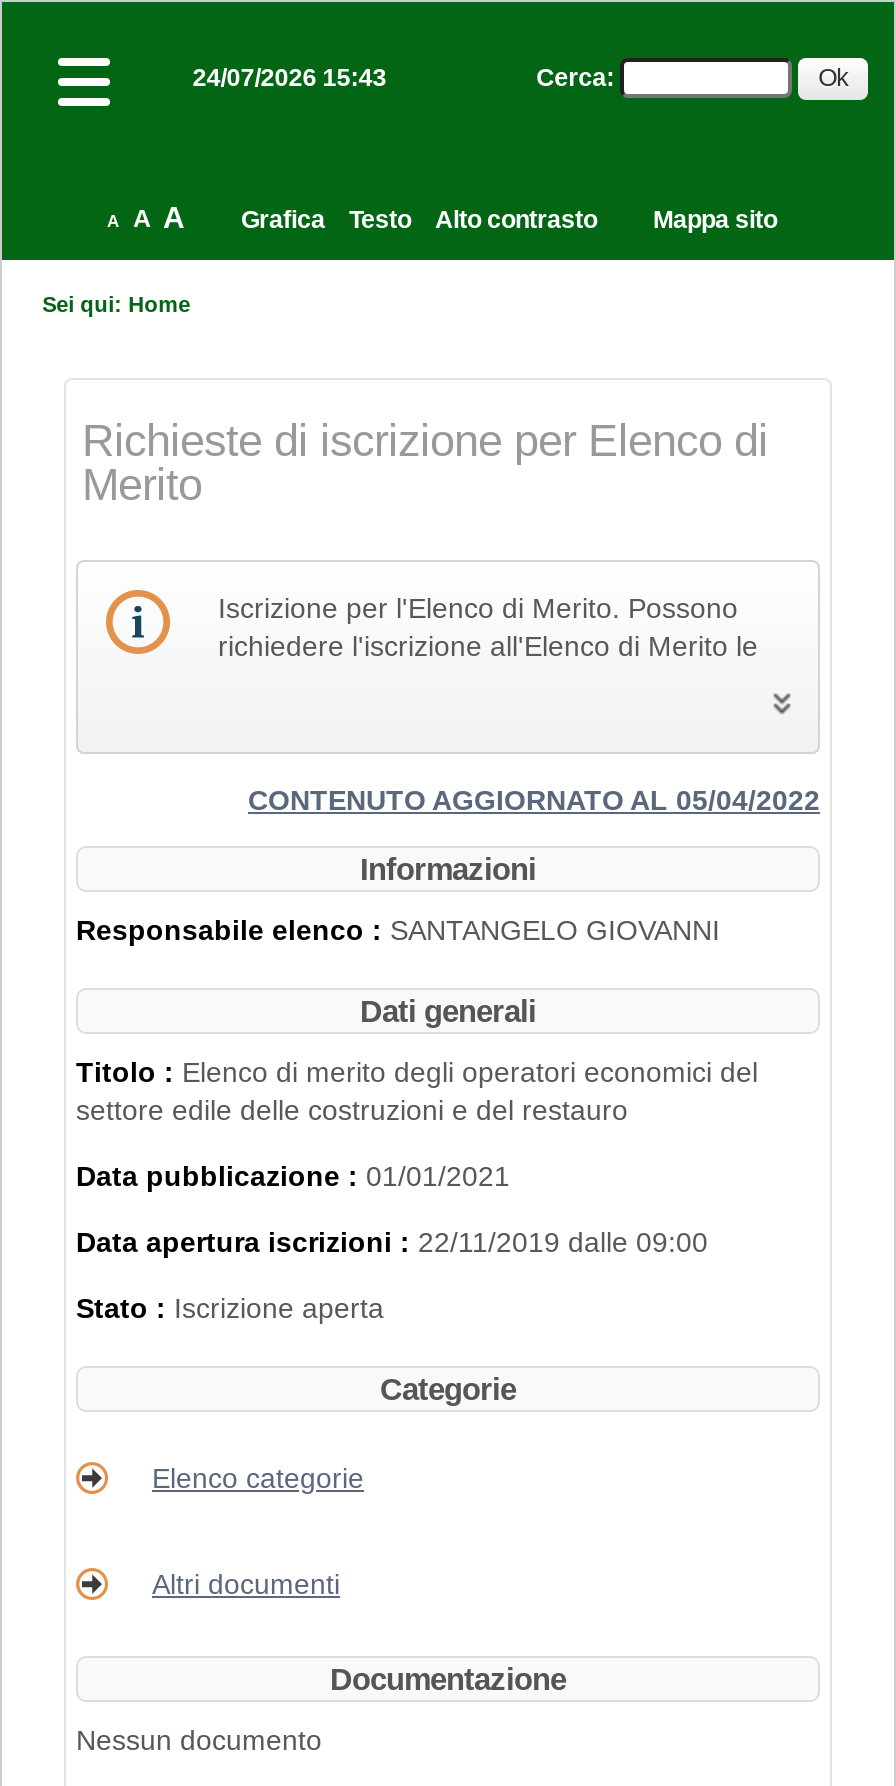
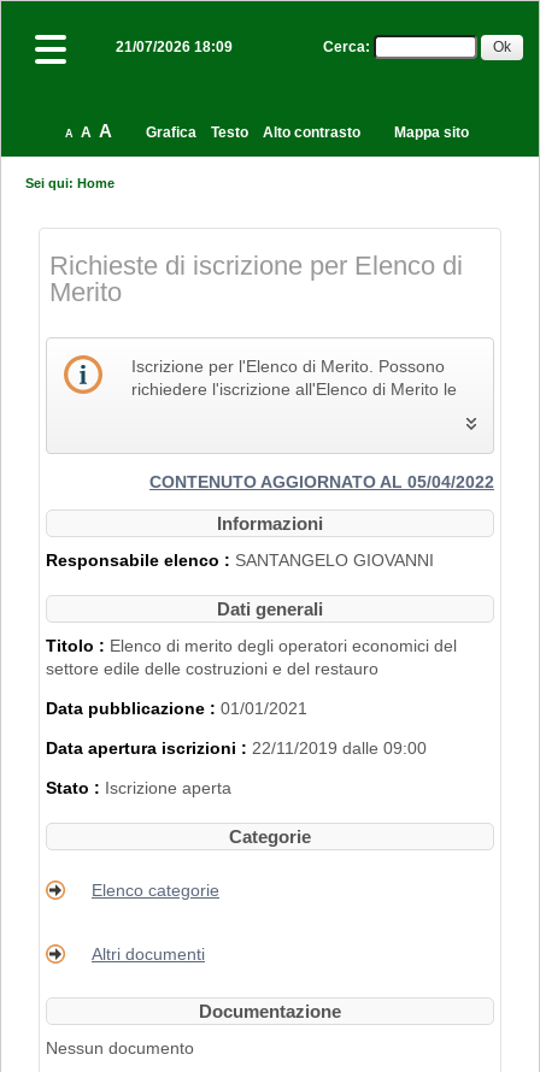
[193,64,387,92] 24/07/2026 15:43 -> [116,39,233,56] 21/07/2026 18:09

